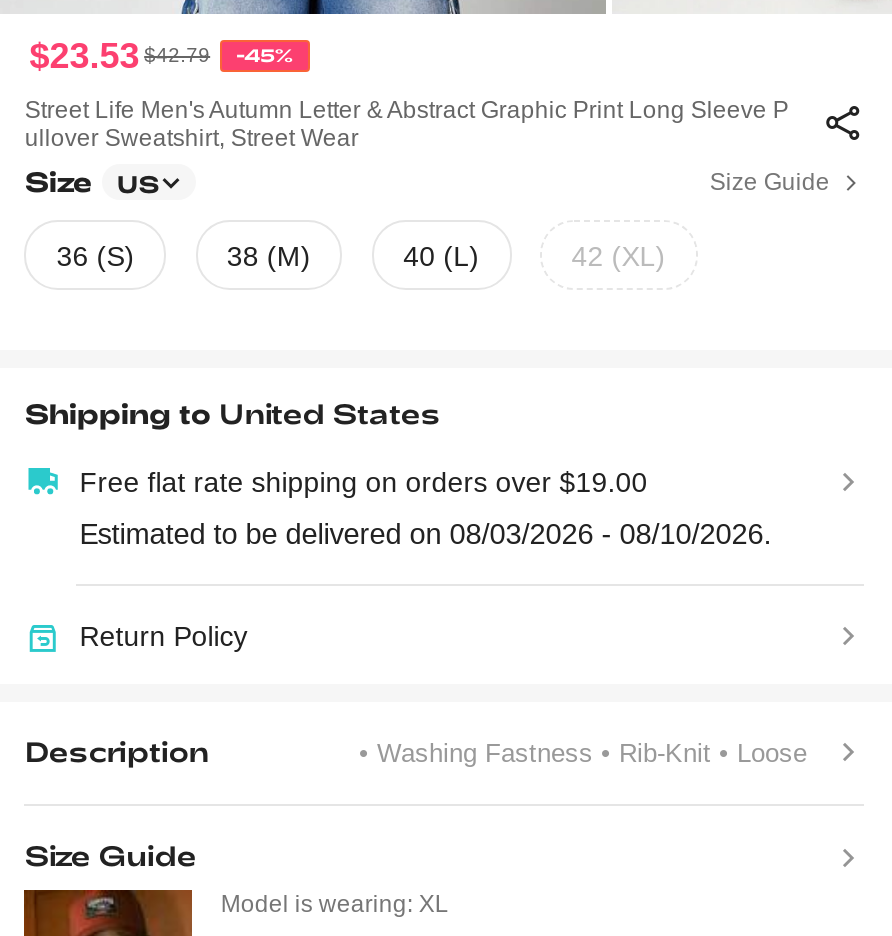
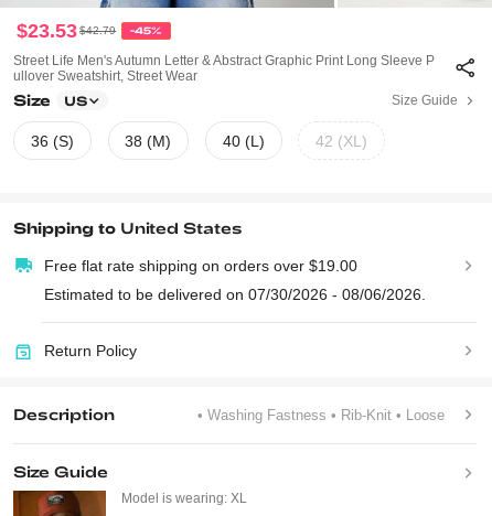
[79,518,771,550] Estimated to be delivered on 08/03/2026 - 08/10/2026. -> [44,285,425,303] Estimated to be delivered on 07/30/2026 - 08/06/2026.

